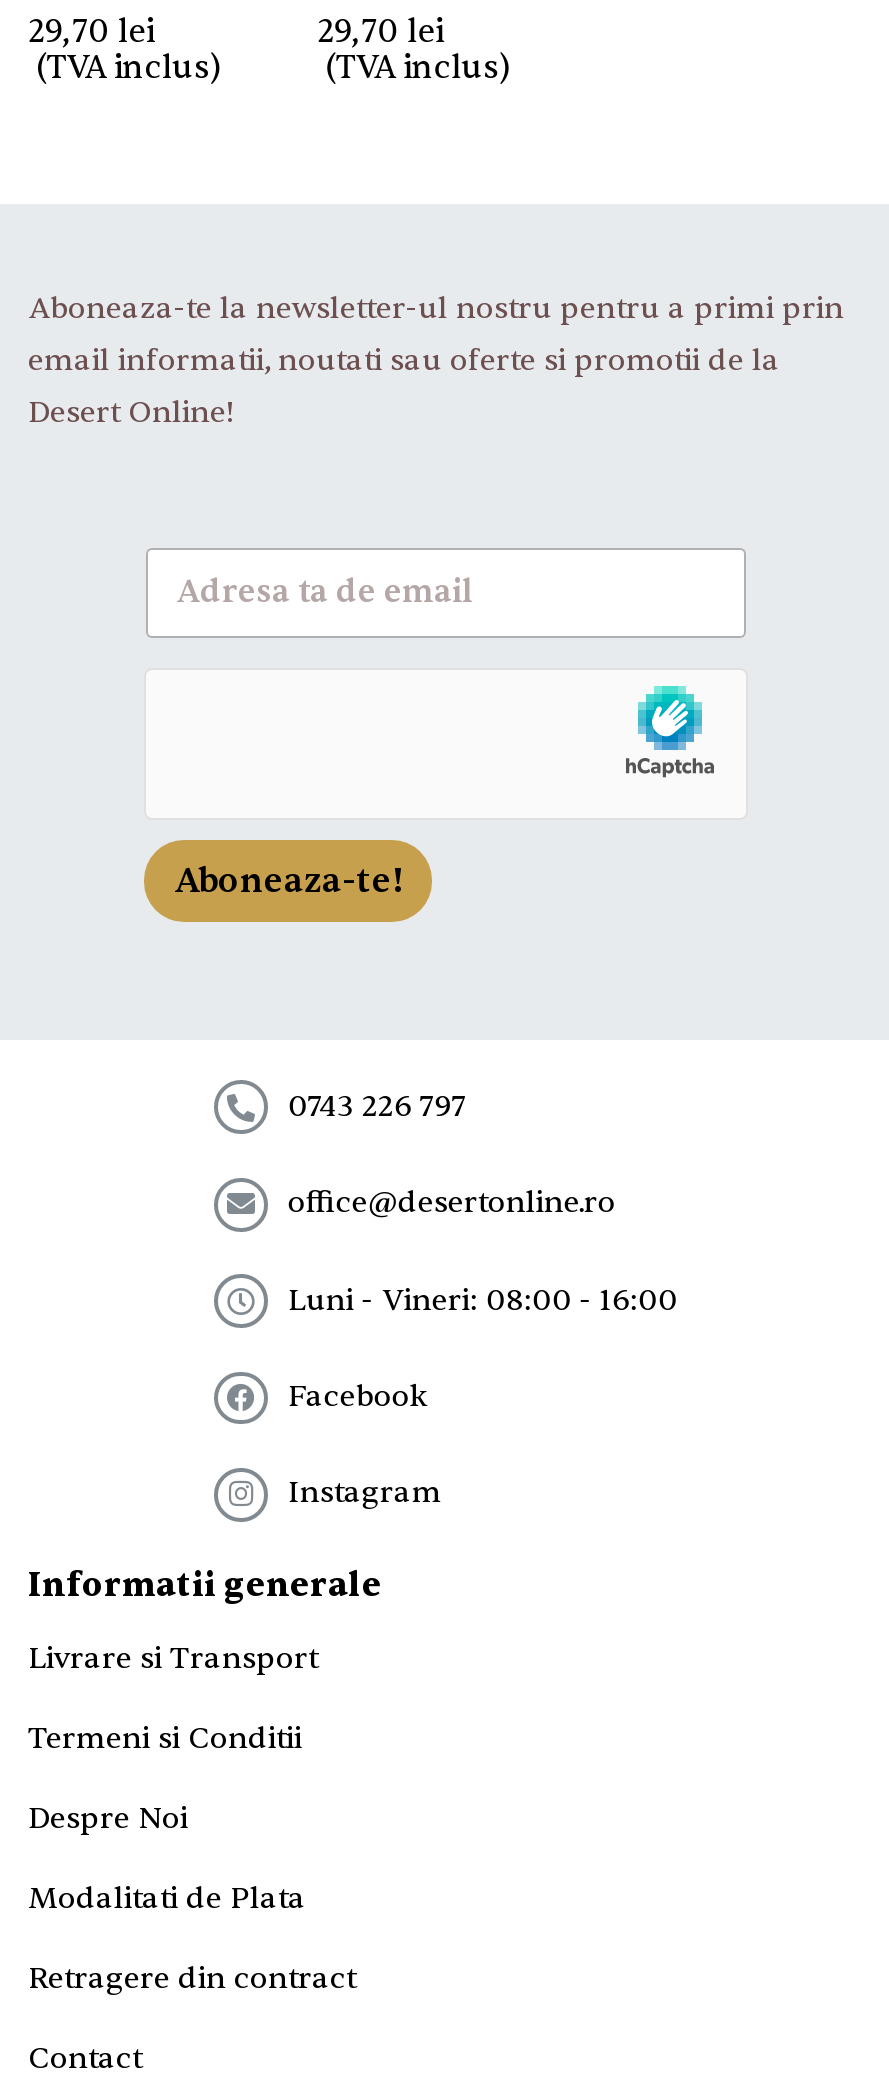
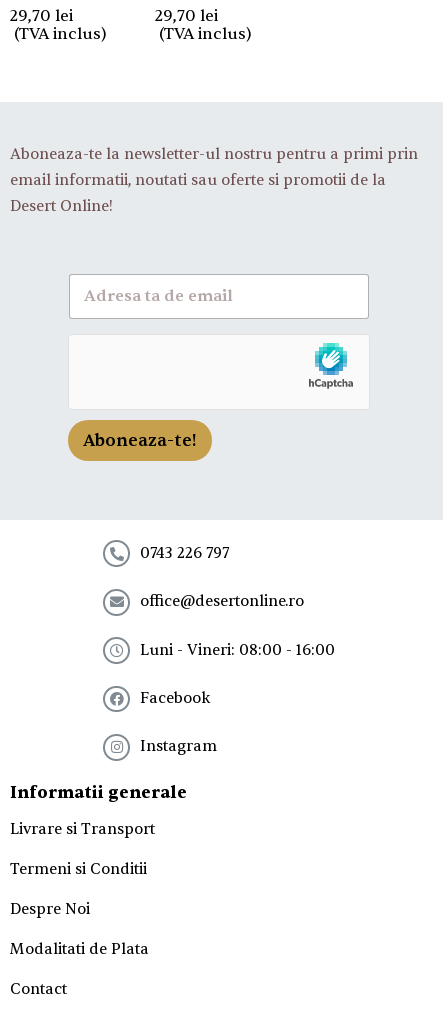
[28,1959,356,1997] Retragere din contract -> none

